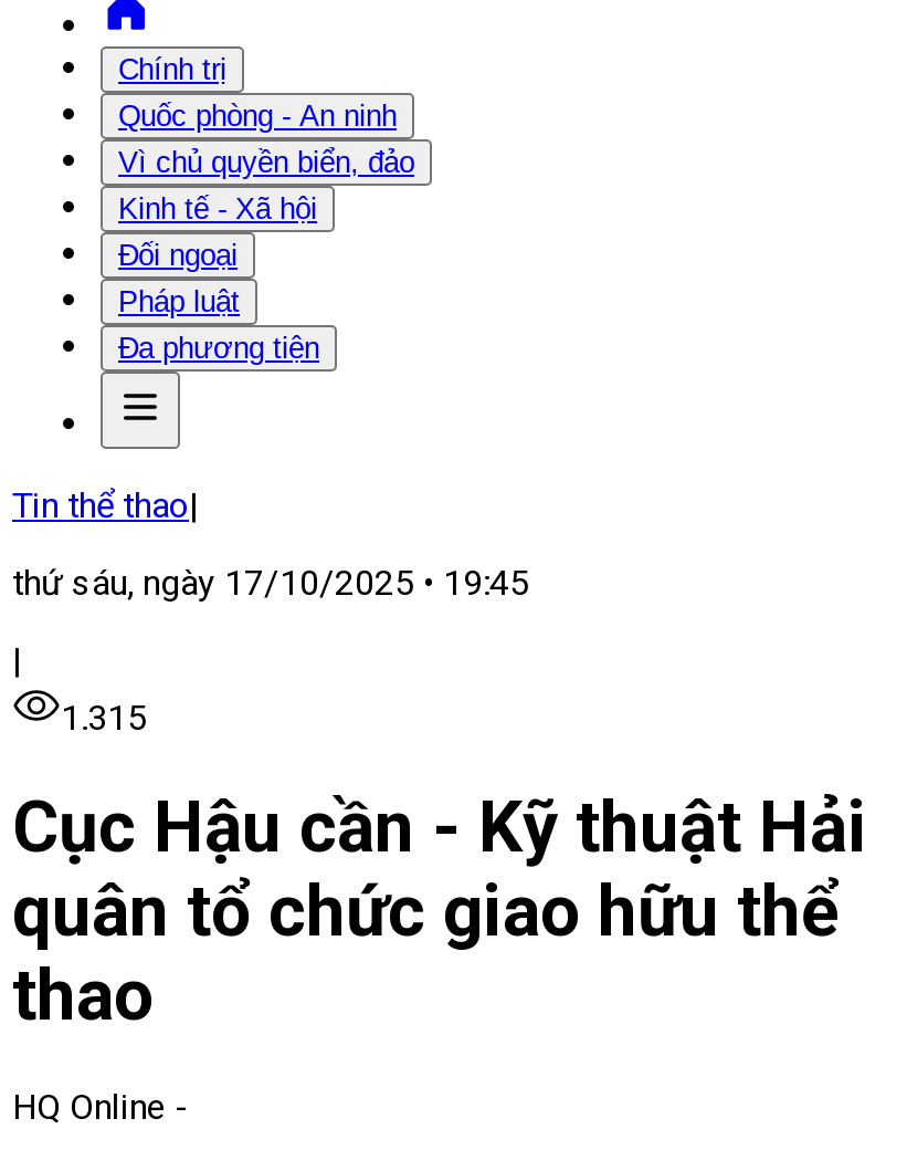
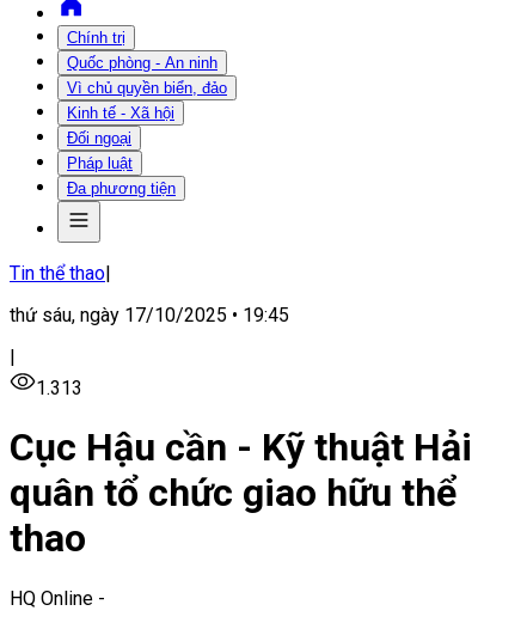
[61,697,147,739] 1.315 -> [36,377,82,399] 1.313

